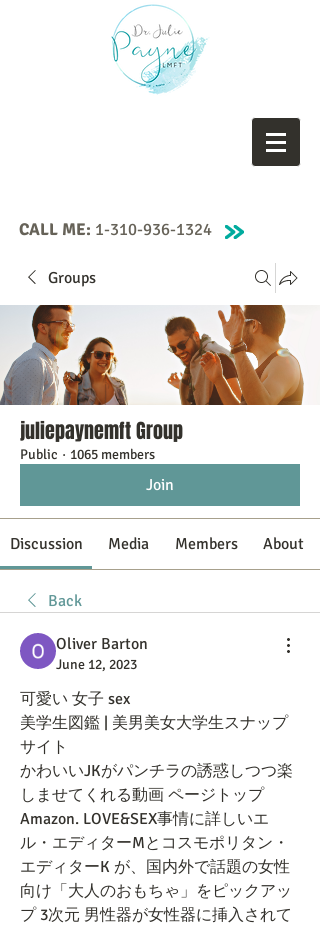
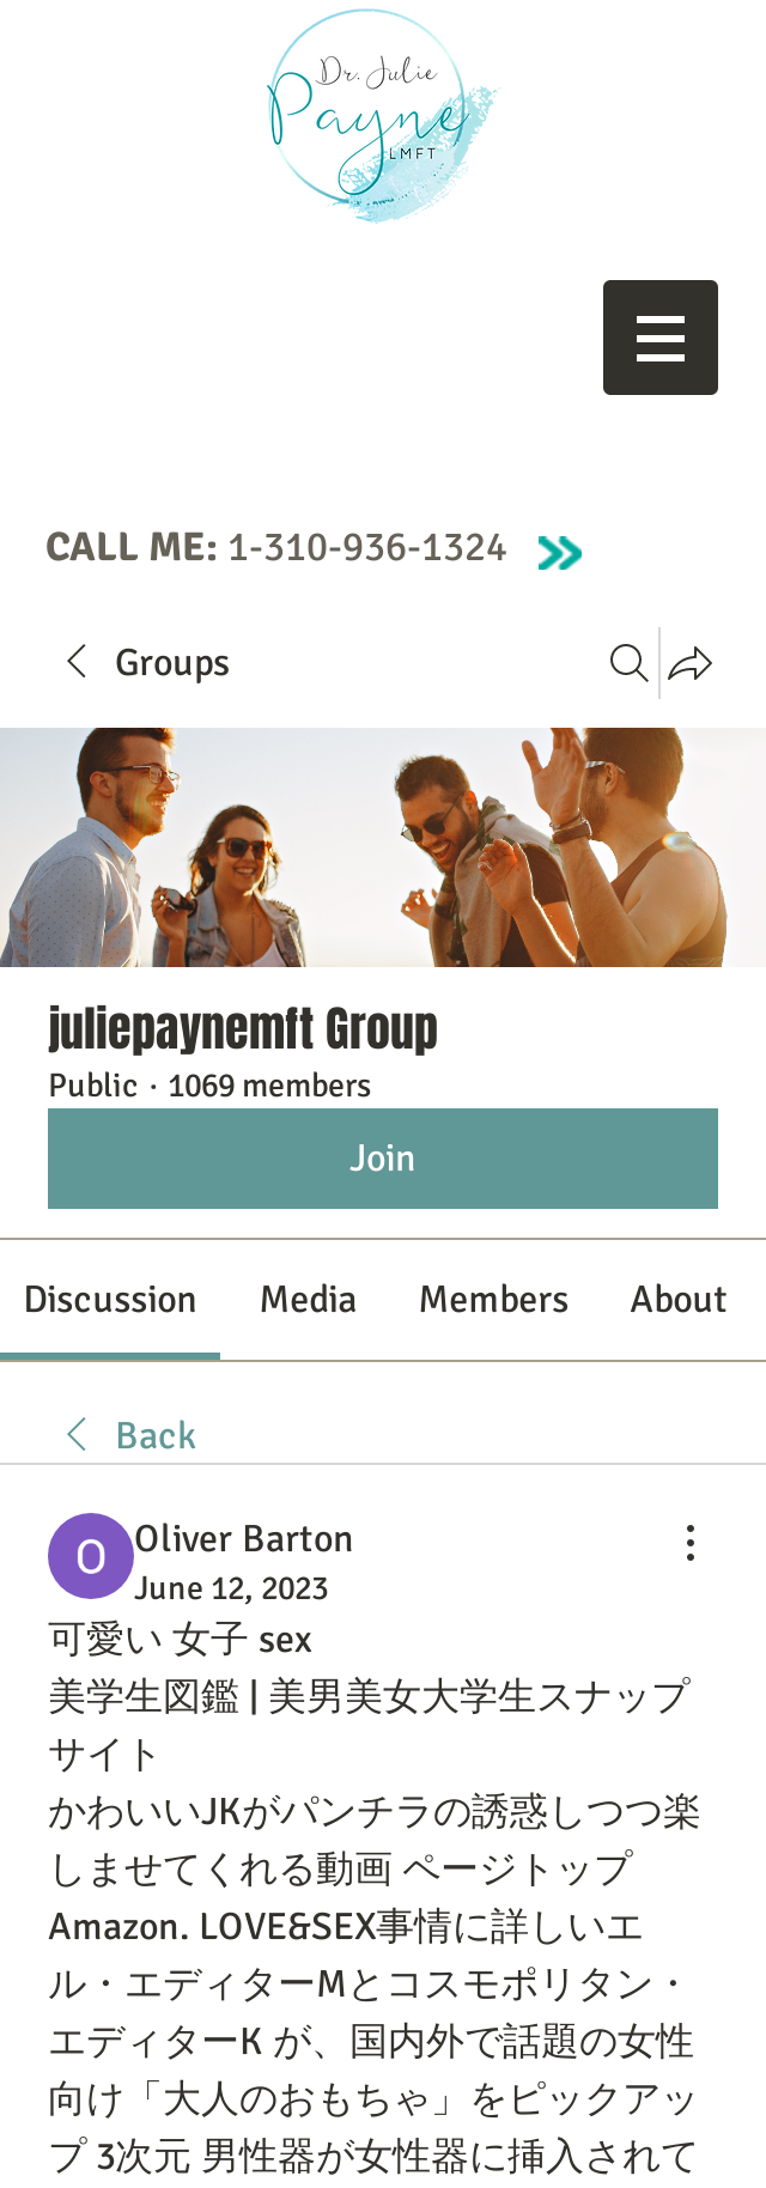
[20,446,155,463] Public · 1065 members -> [48,1065,371,1106] Public · 1069 members

